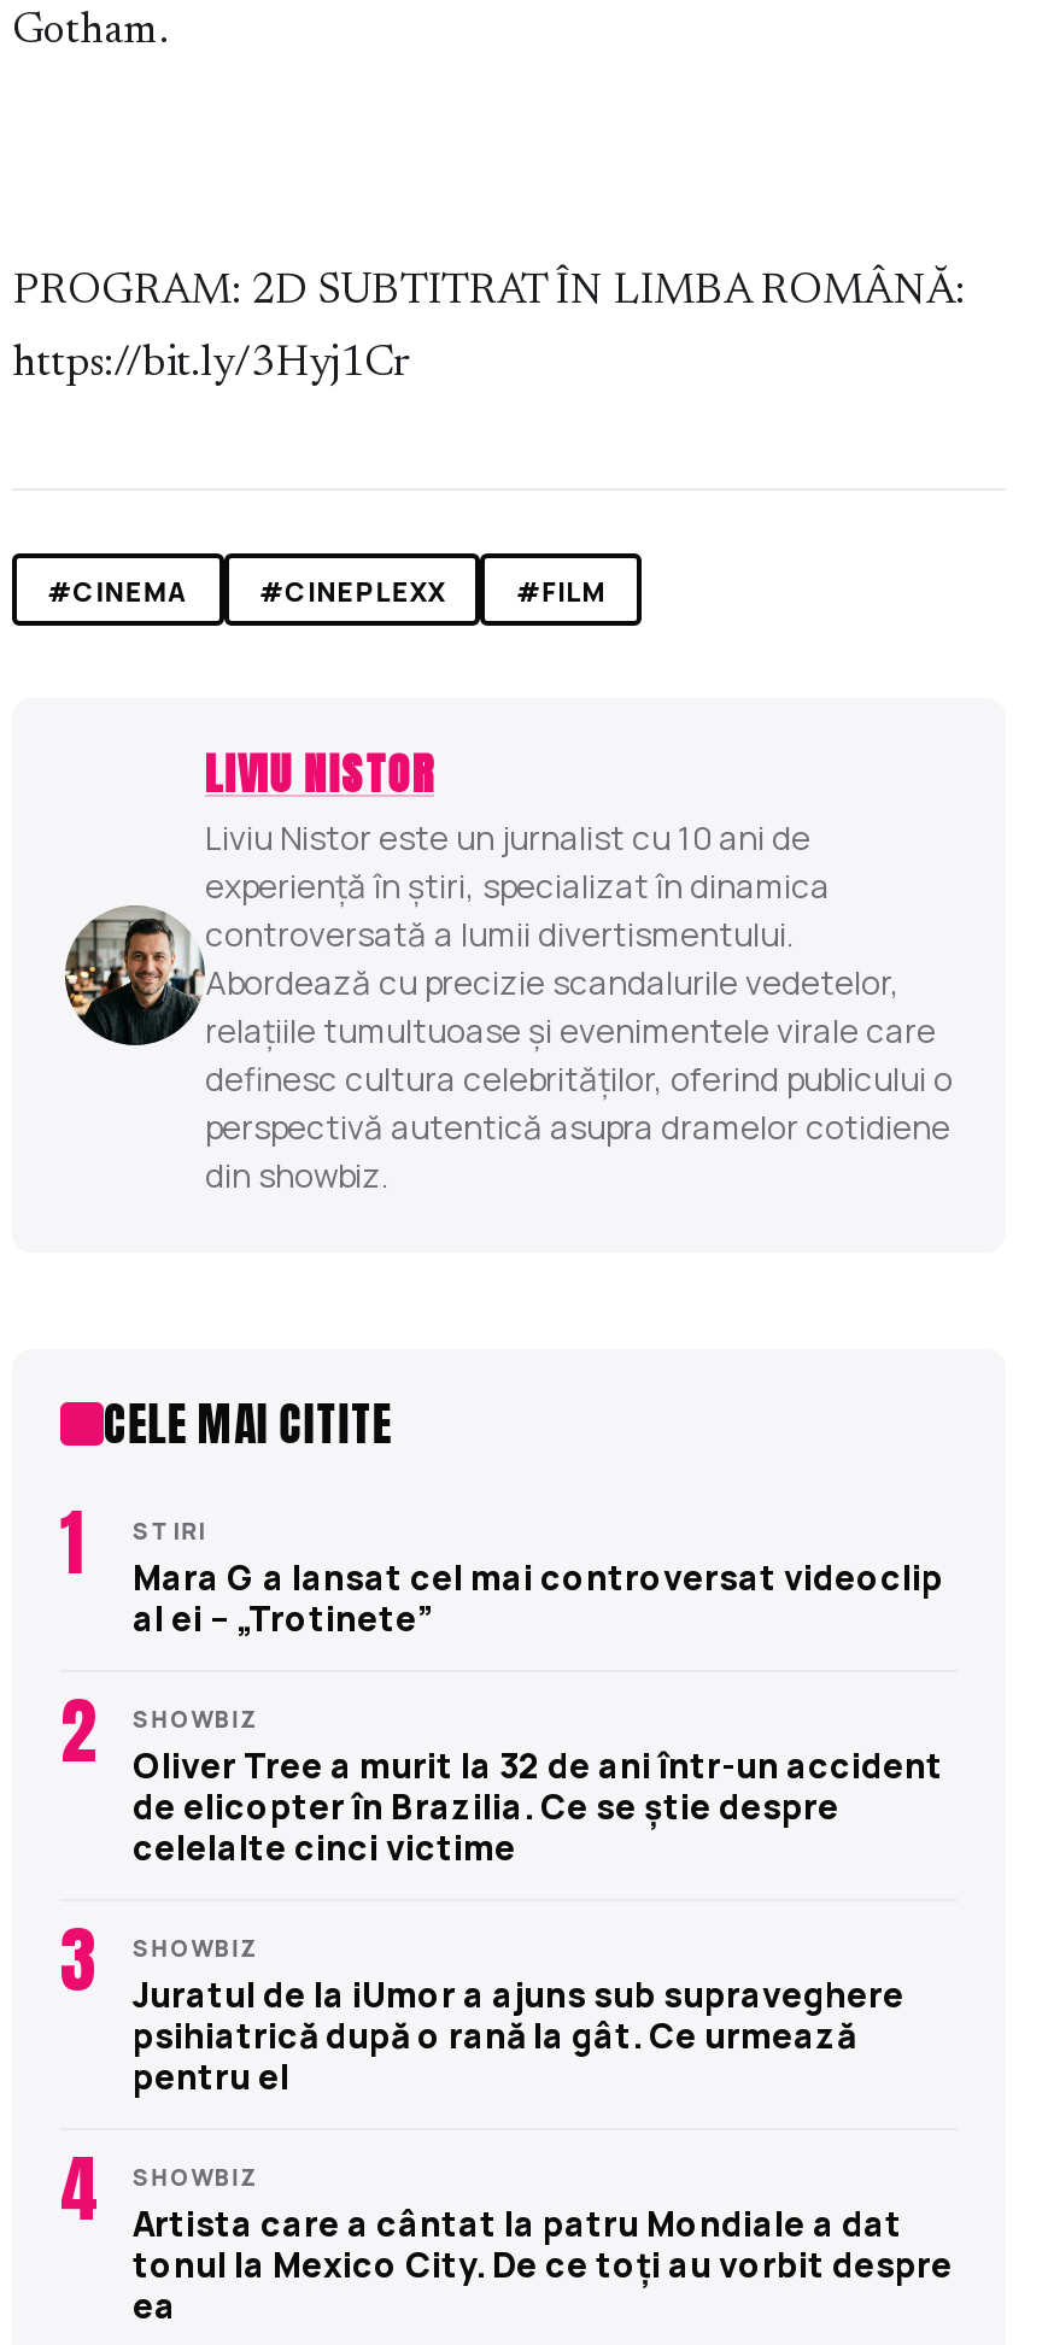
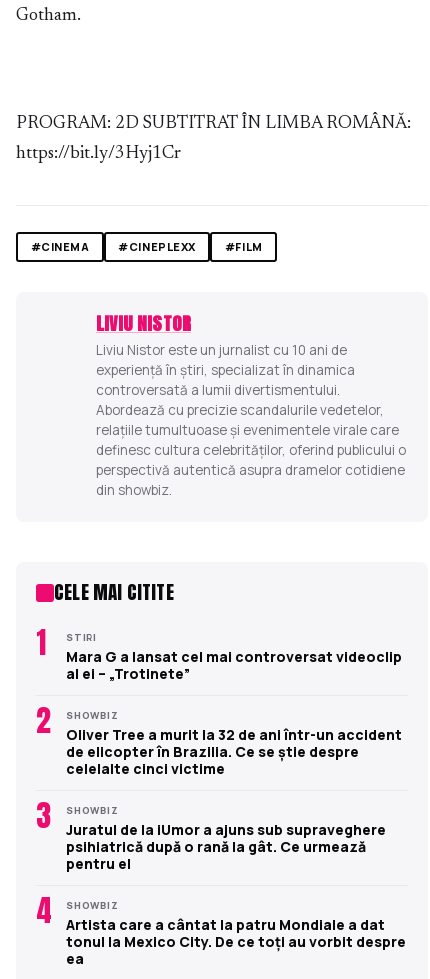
[63,903,198,1048] [image] -> none

